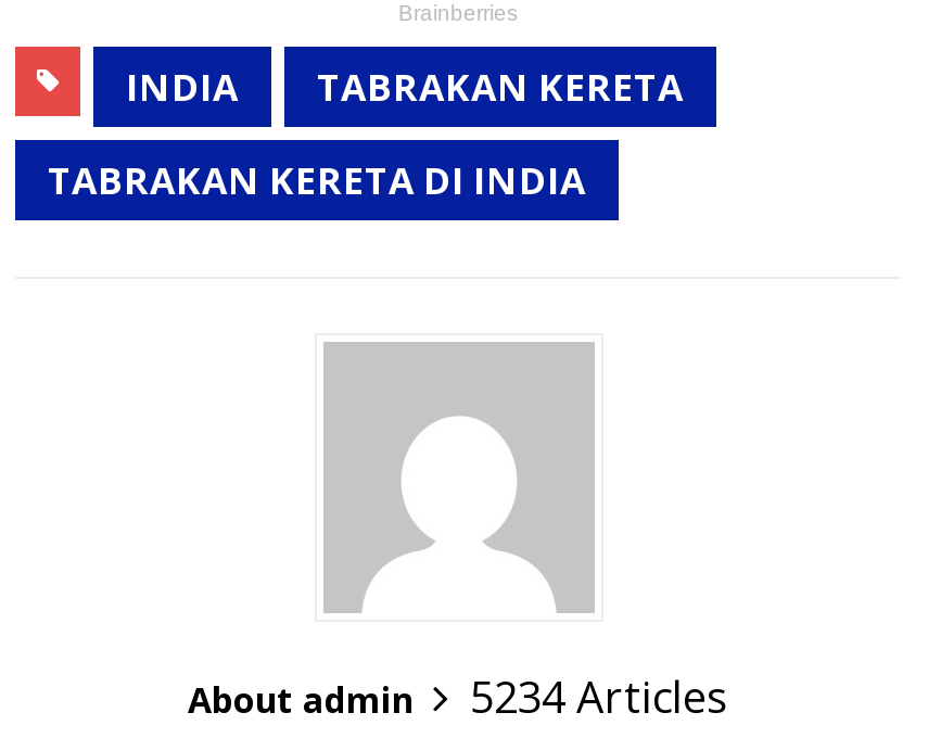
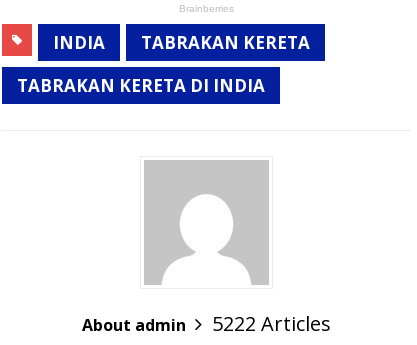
[188,667,728,725] About admin 5234 Articles -> [81,310,330,337] About admin 5222 Articles

